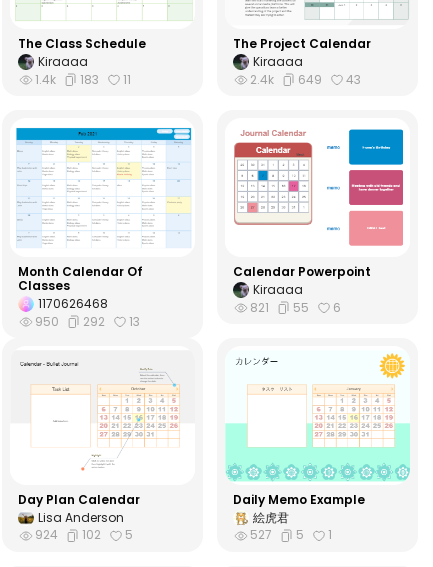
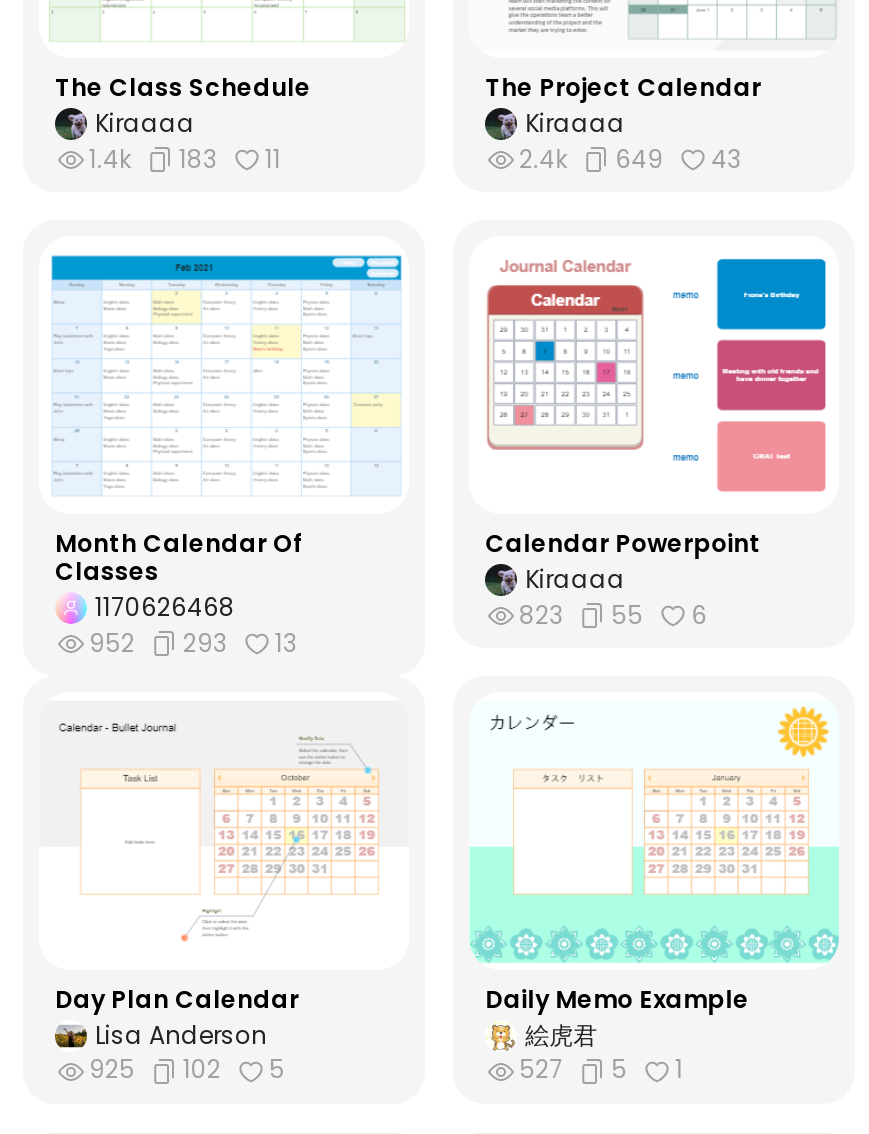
[250,298,341,315] 821 55 6 -> [519,597,707,631] 823 55 6
[35,312,59,329] 950 -> [89,625,135,659] 952
[83,312,105,329] 292 -> [183,625,227,659] 293
[35,526,133,543] 924 102 5 -> [89,1052,285,1086] 925 102 5

